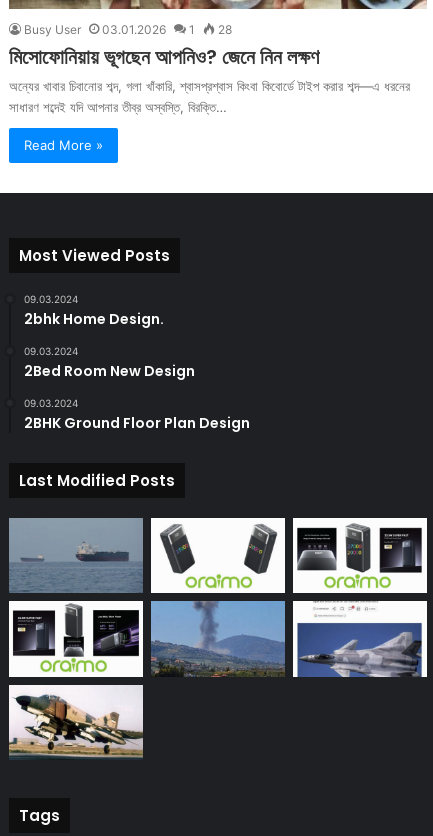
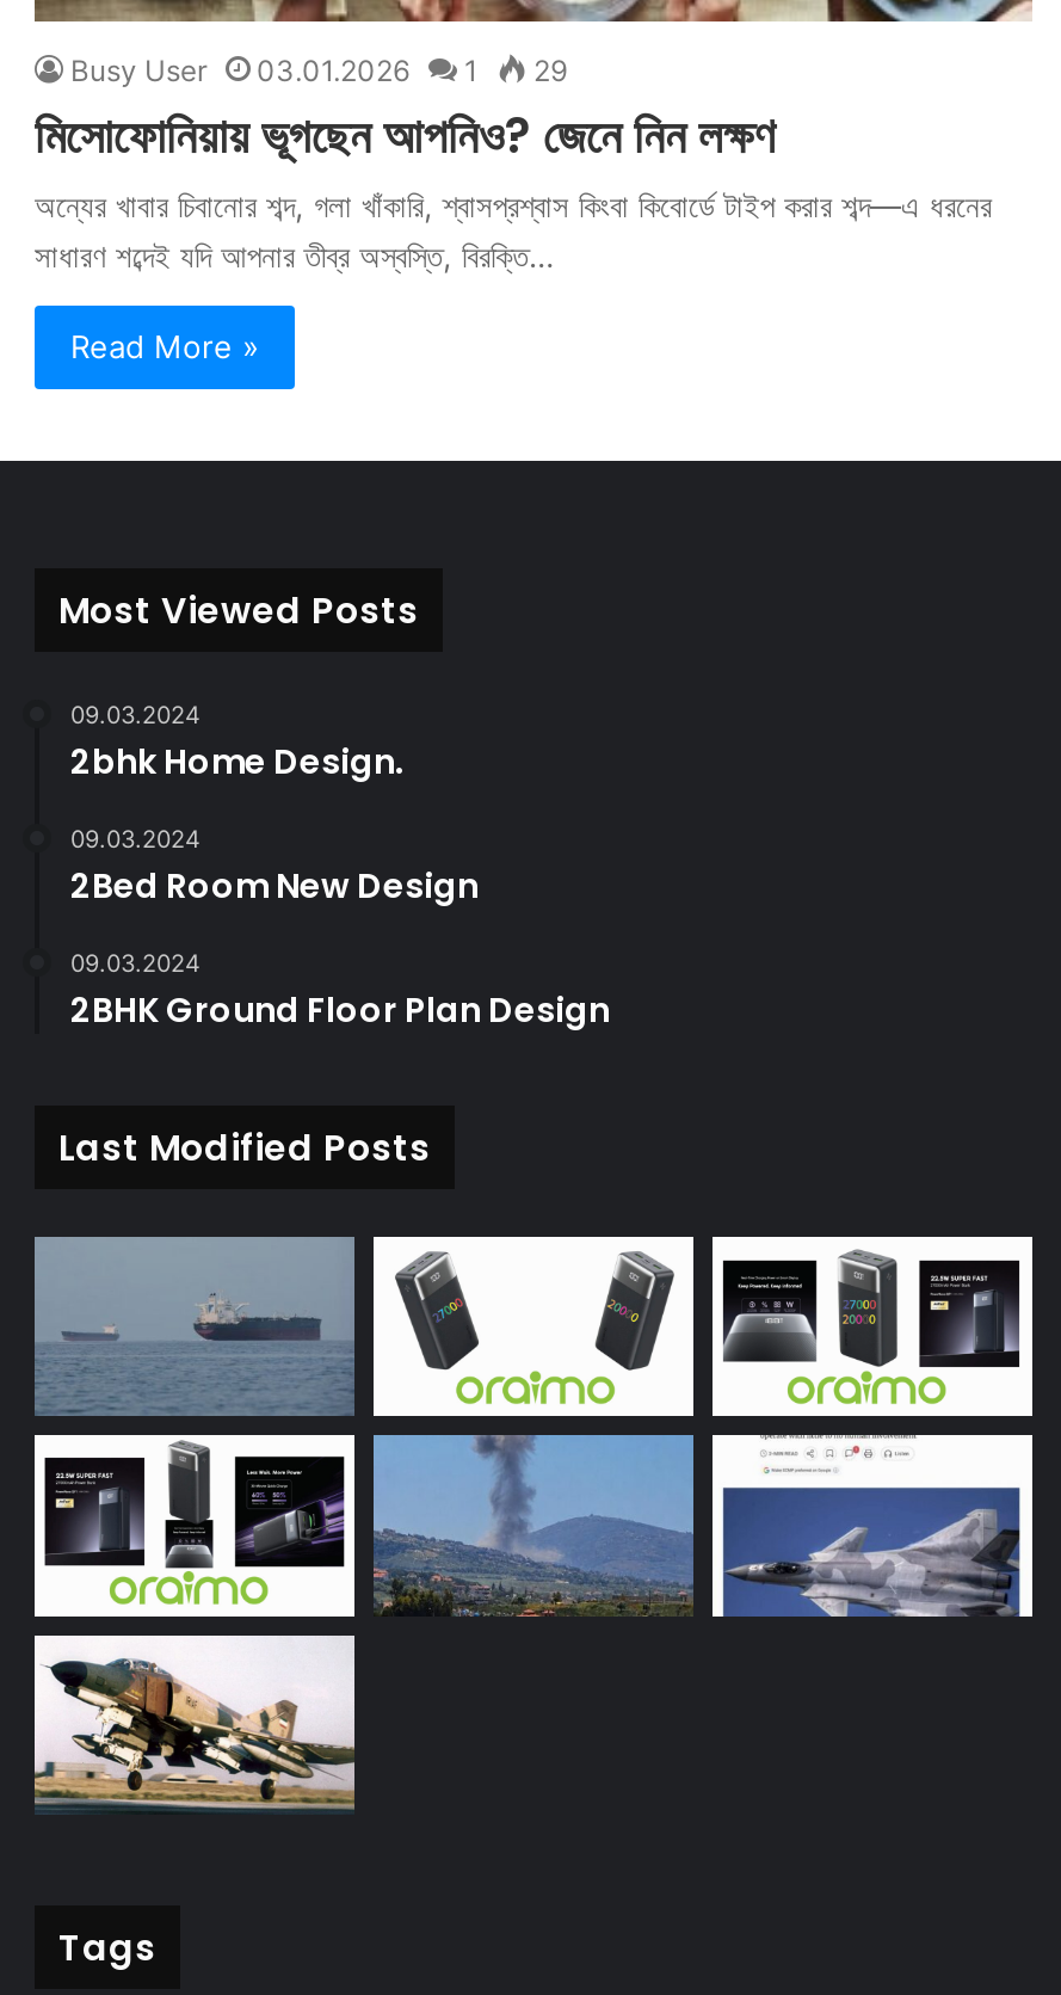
[24,22,232,37] Busy User 03.01.2026 1 28 -> [70,52,567,87] Busy User 03.01.2026 1 29

